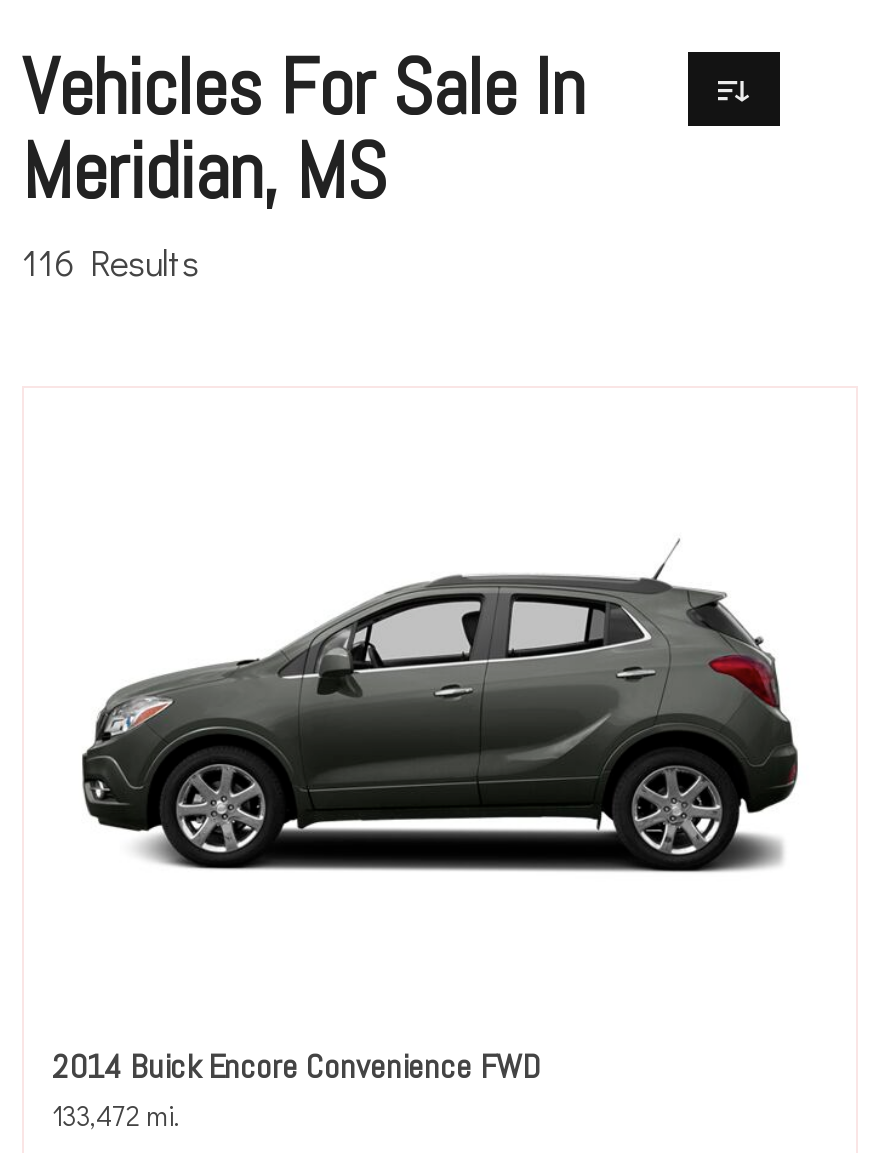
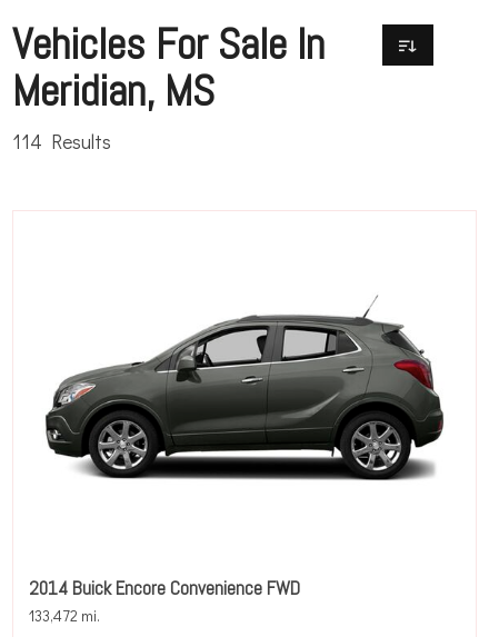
[22,238,198,286] 116 Results -> [12,128,111,155] 114 Results

